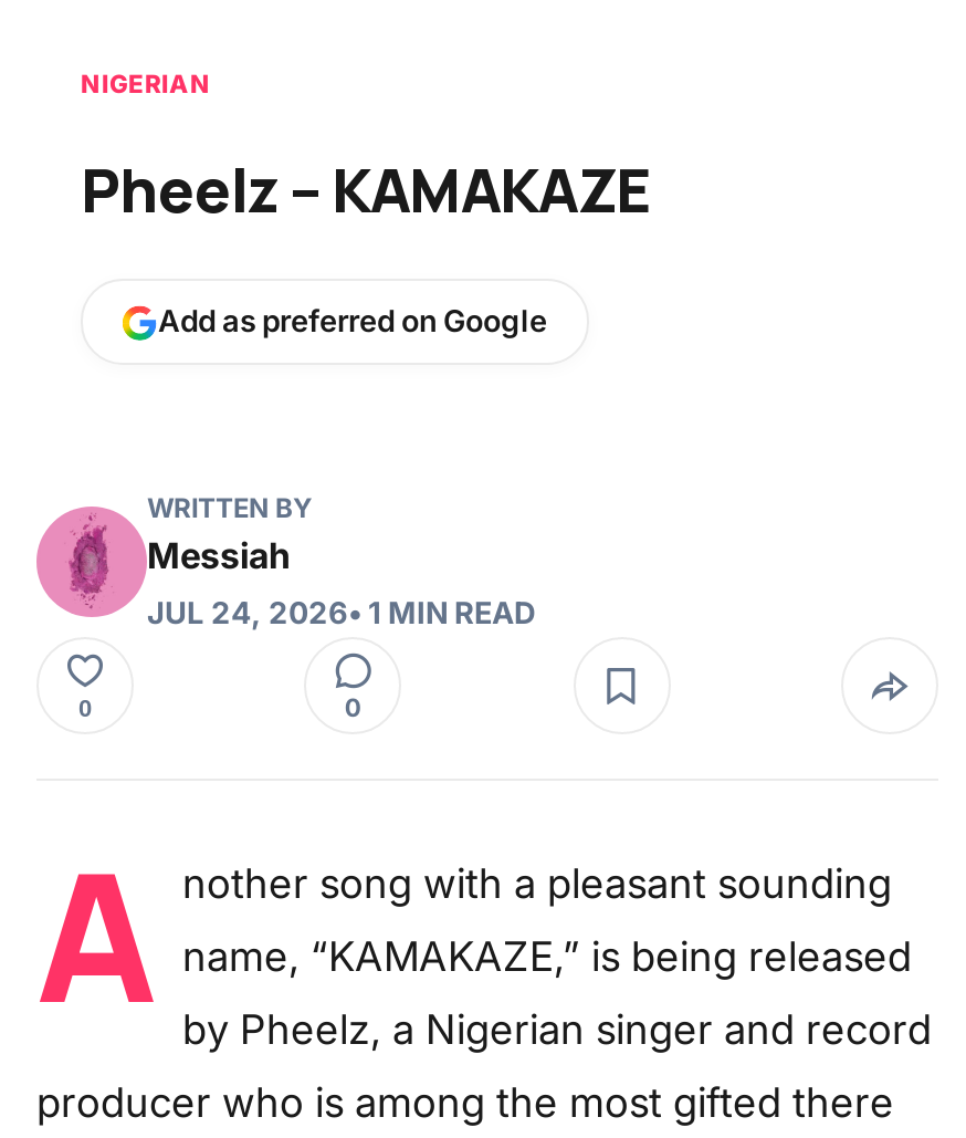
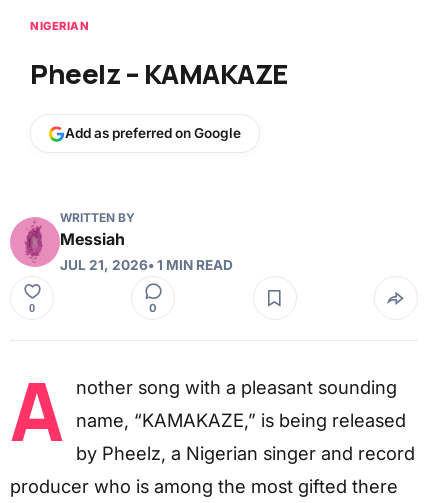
[147,595,536,631] JUL 24, 2026• 1 MIN READ -> [60,257,233,273] JUL 21, 2026• 1 MIN READ

